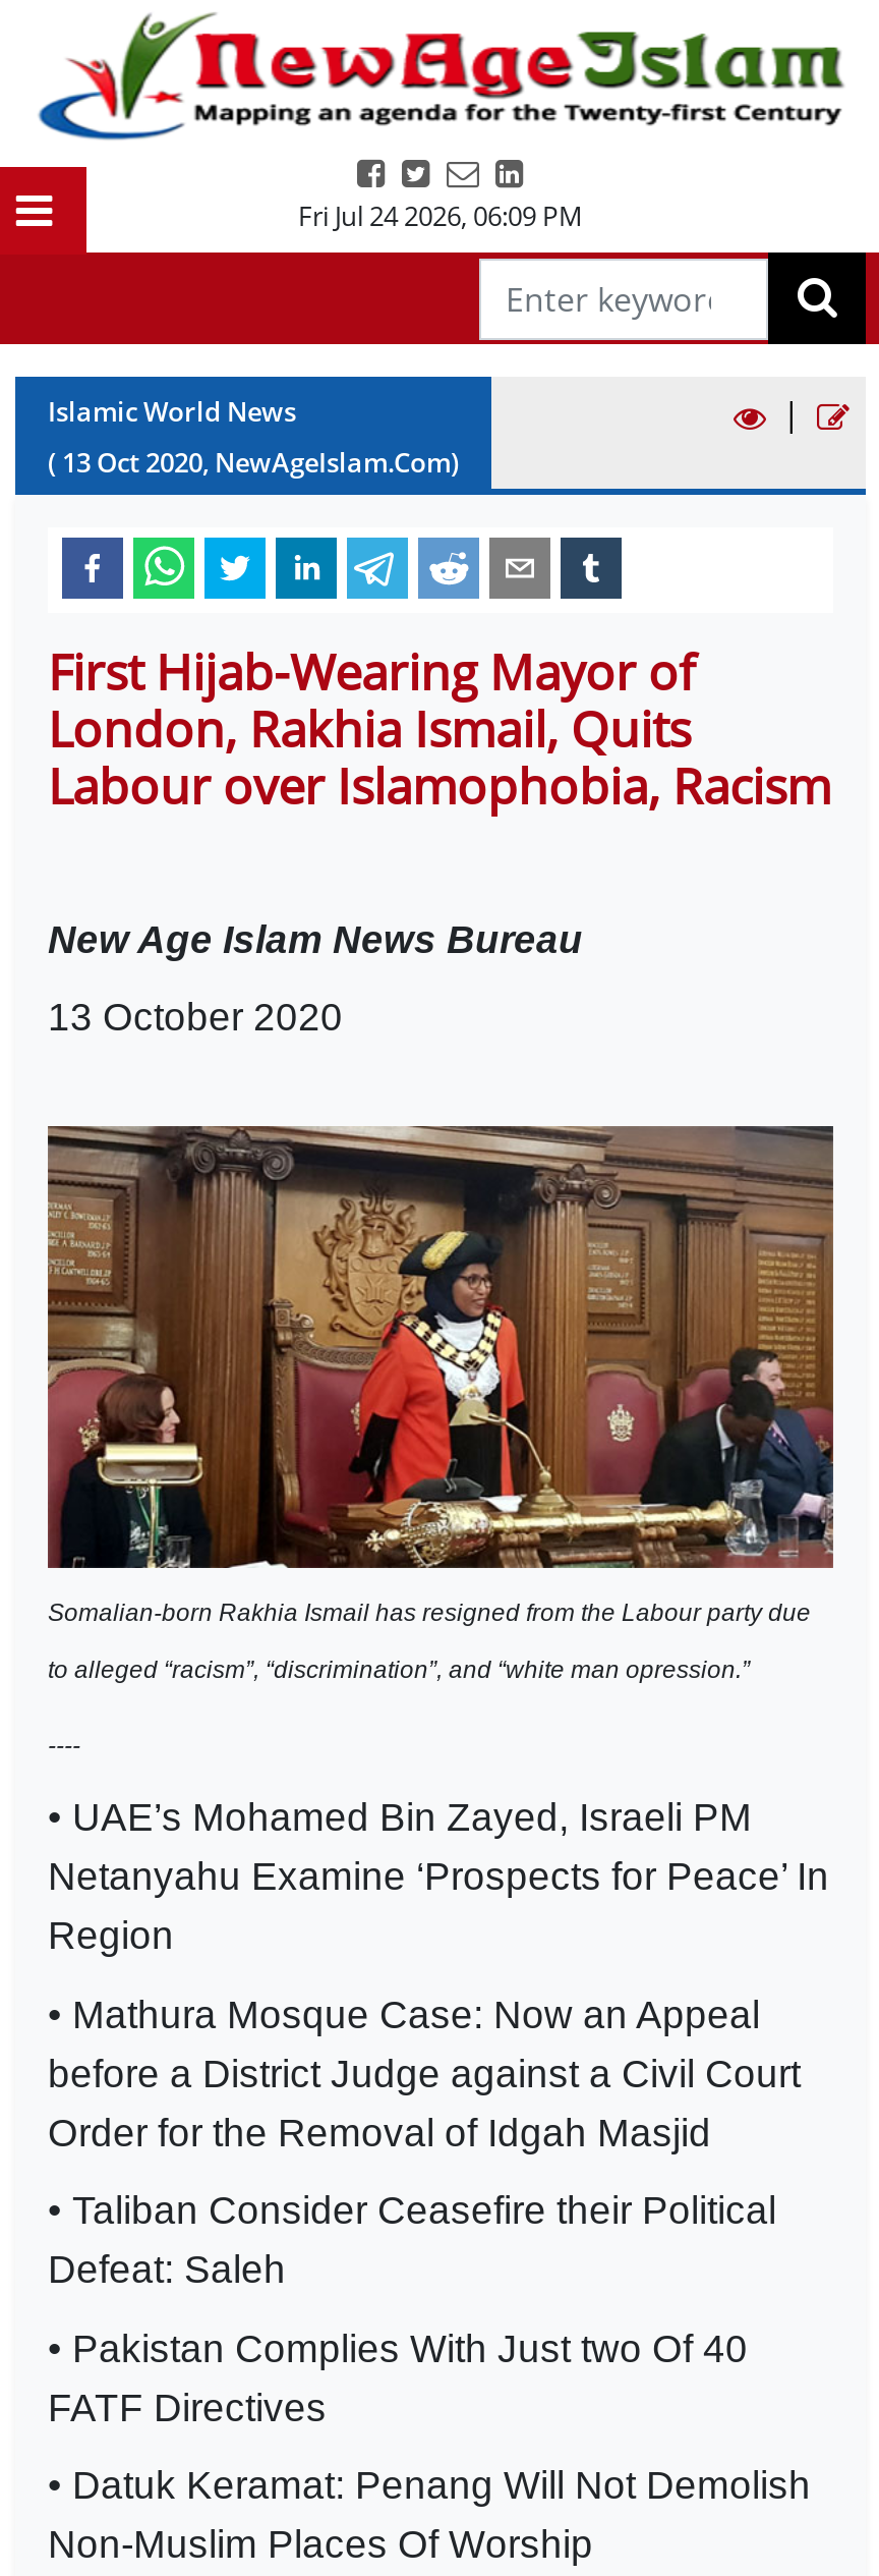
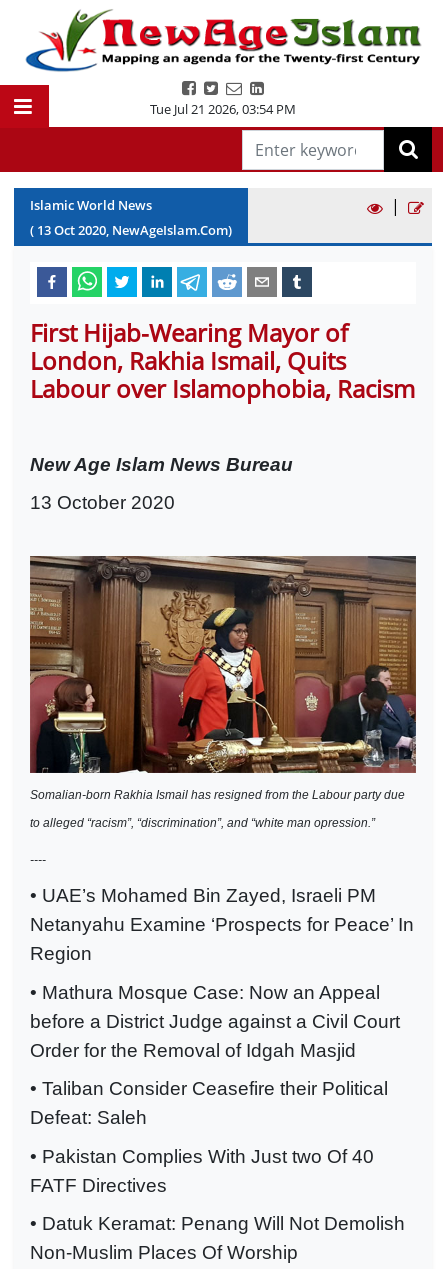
[298,198,583,234] Fri Jul 24 2026, 06:09 PM -> [150,100,296,118] Tue Jul 21 2026, 03:54 PM

